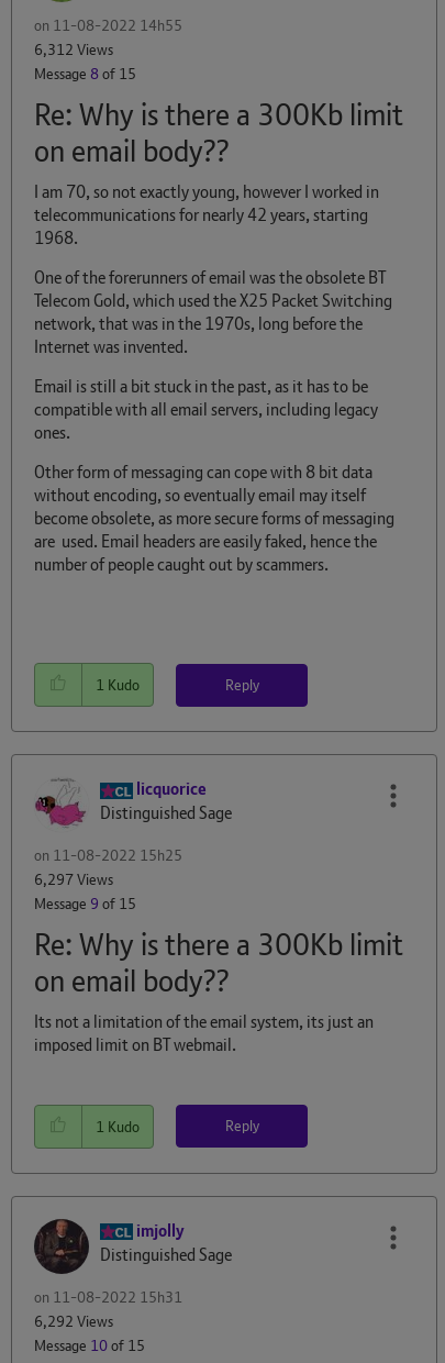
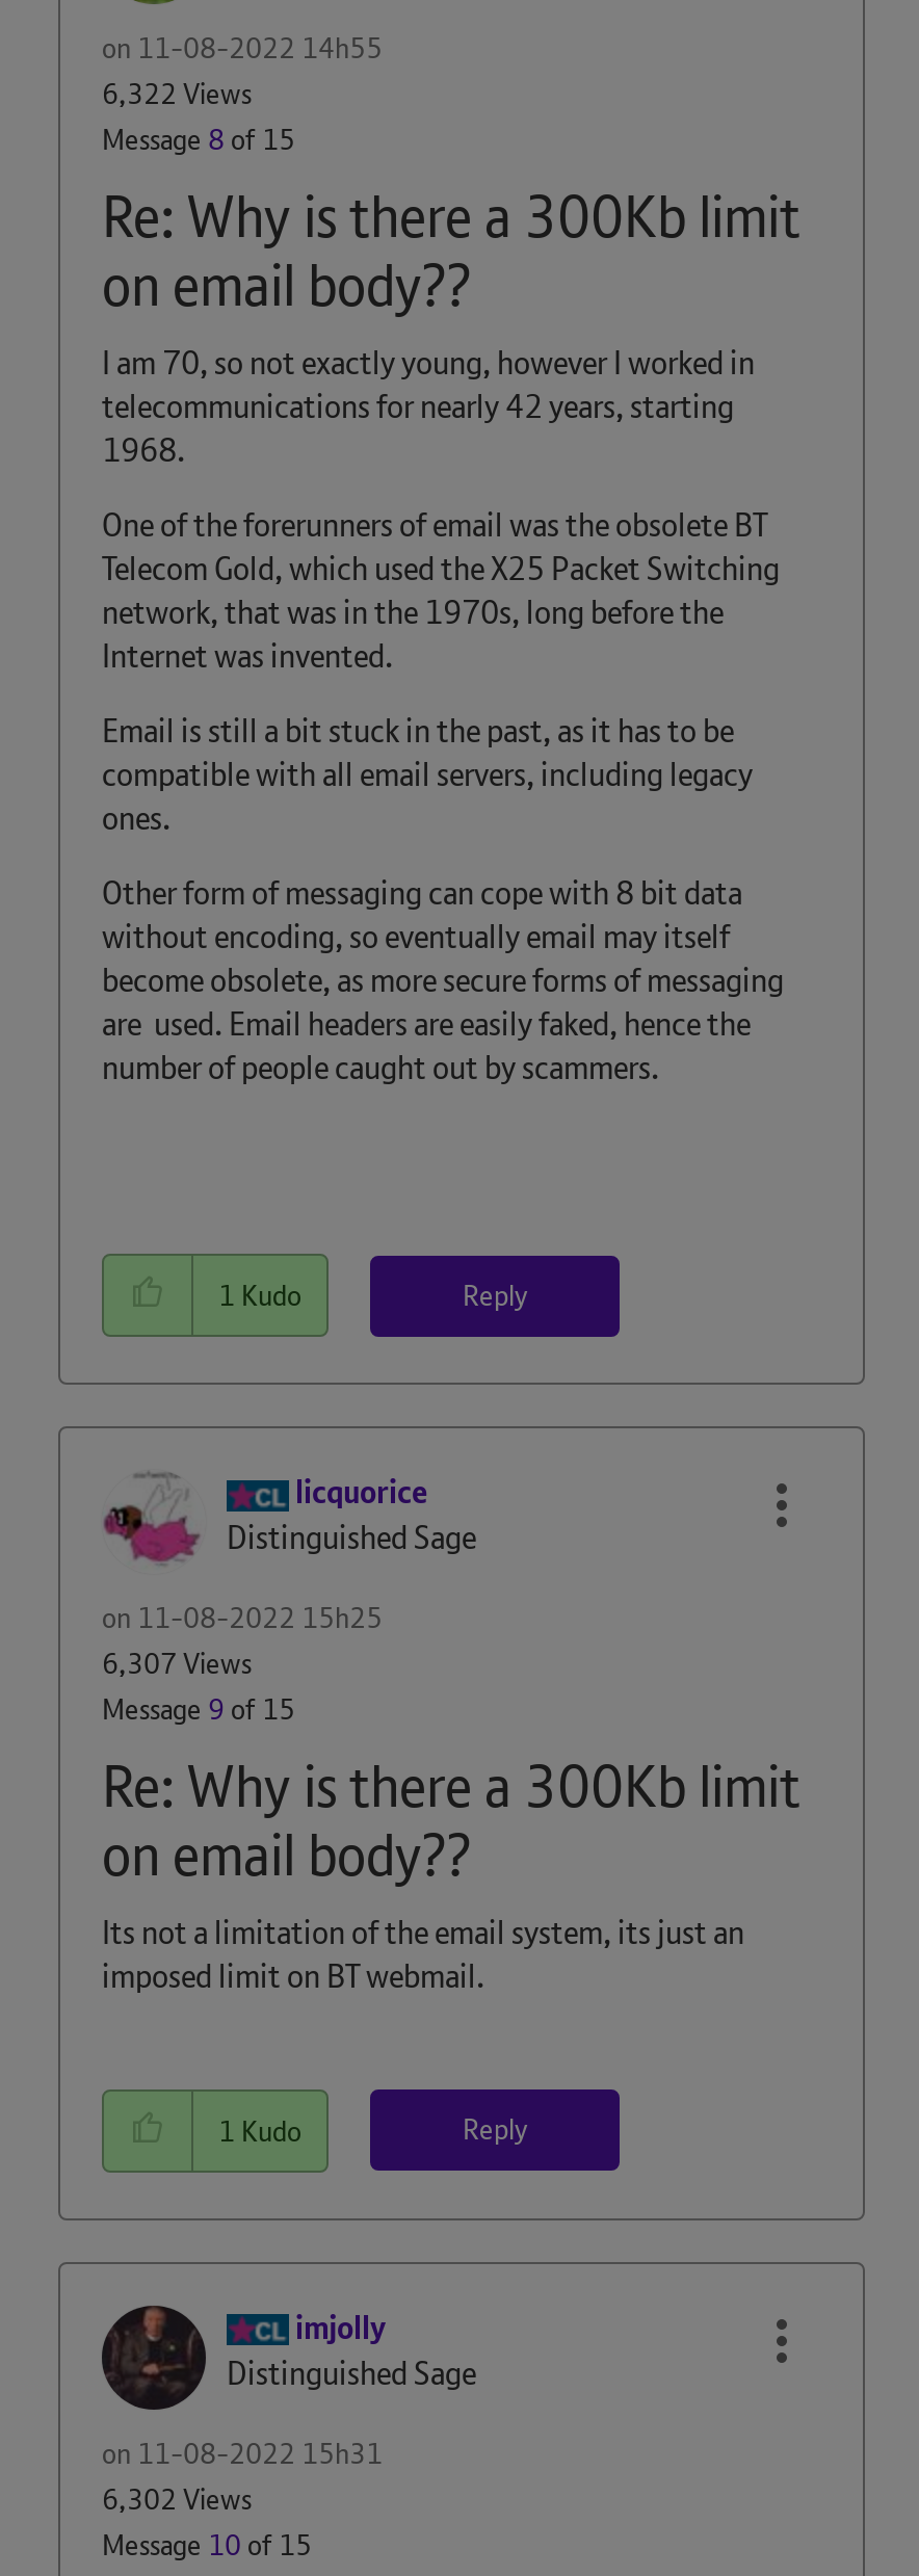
[34,39,113,59] 6,312 Views -> [102,74,252,111] 6,322 Views
[34,870,113,889] 6,297 Views -> [102,1645,252,1682] 6,307 Views
[34,1311,113,1331] 6,292 Views -> [102,2480,252,2517] 6,302 Views

